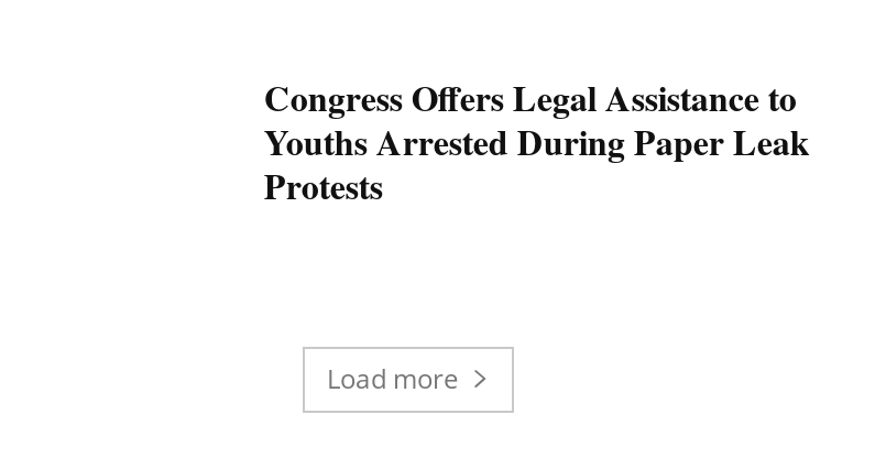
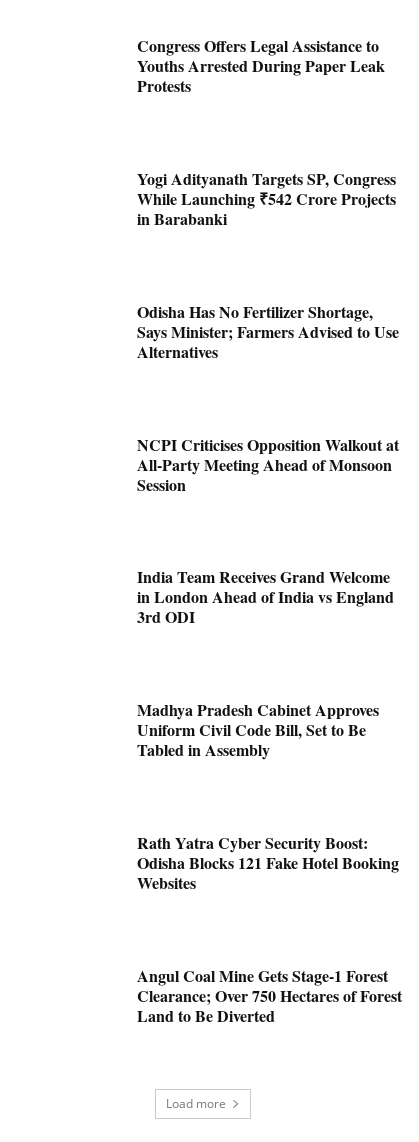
none -> [137,167,396,230] Yogi Adityanath Targets SP, Congress | While Launching ₹542 Crore Projects | in Barabanki
none -> [137,300,399,363] Odisha Has No Fertilizer Shortage, | Says Minister; Farmers Advised to Use | Alternatives
none -> [137,432,399,495] NCPI Criticises Opposition Walkout at | All-Party Meeting Ahead of Monsoon | Session
none -> [137,565,394,628] India Team Receives Grand Welcome | in London Ahead of India vs England | 3rd ODI
none -> [137,698,379,761] Madhya Pradesh Cabinet Approves | Uniform Civil Code Bill, Set to Be | Tabled in Assembly
none -> [137,831,399,894] Rath Yatra Cyber Security Boost: | Odisha Blocks 121 Fake Hotel Booking | Websites
none -> [137,964,402,1027] Angul Coal Mine Gets Stage-1 Forest | Clearance; Over 750 Hectares of Forest | Land to Be Diverted

